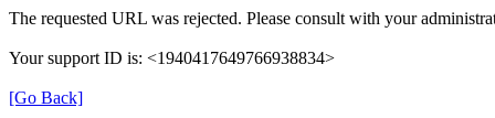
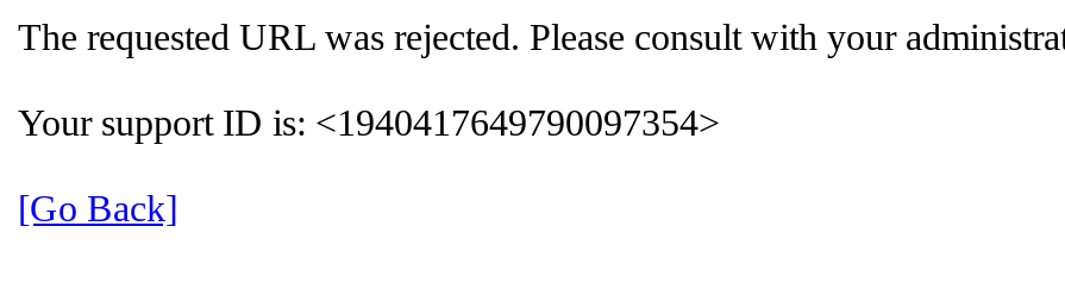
[9,49,335,67] Your support ID is: <1940417649766938834> -> [18,102,720,143] Your support ID is: <1940417649790097354>

